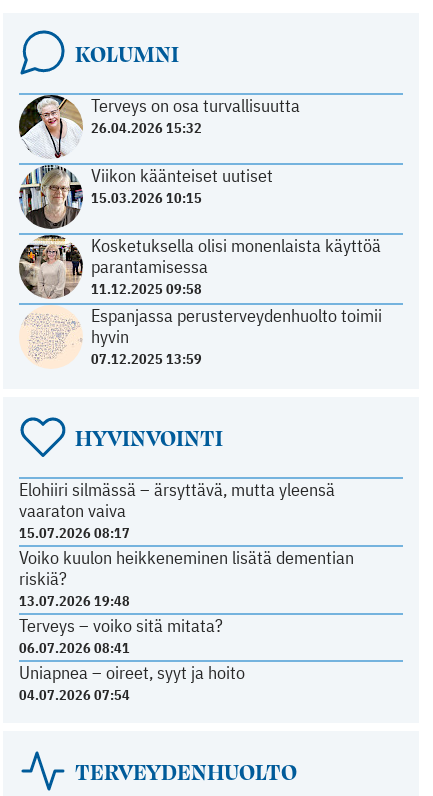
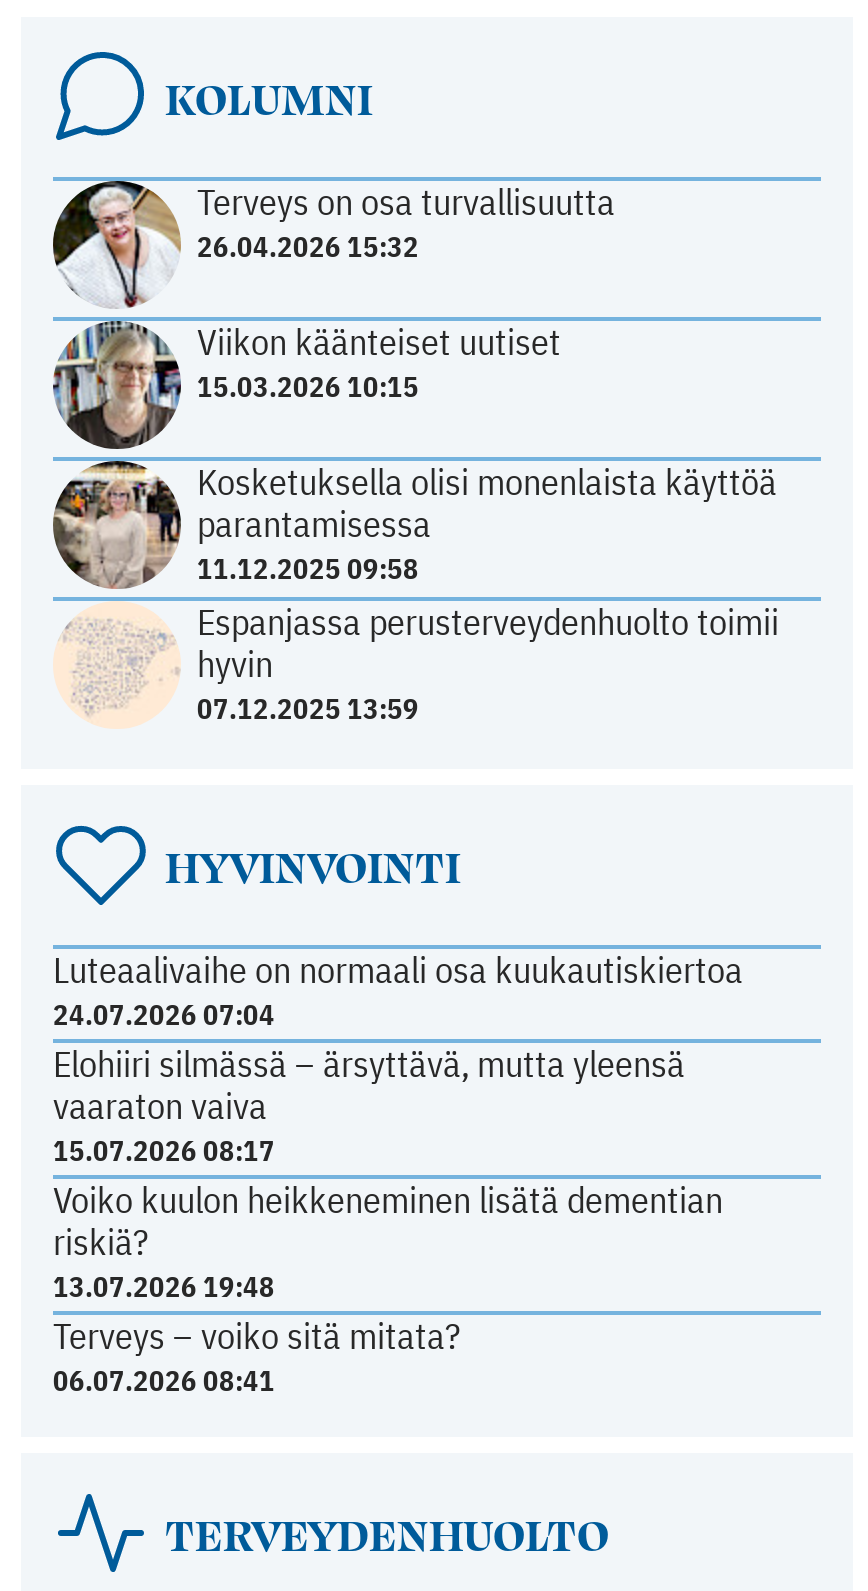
none -> [53,947,743,1033] Luteaalivaihe on normaali osa kuukautiskiertoa | 24.07.2026 07:04
moved [19,478,354,657] -> [53,1041,723,1399]: Elohiiri silmässä – ärsyttävä, mutta yleensä | vaaraton vaiva | 15.07.2026 08:17 | Voiko kuulon heikkeneminen lisätä dementian | riskiä? | 13.07.2026 19:48 | Terveys – voiko sitä mitata? | 06.07.2026 08:41
[19,661,245,704] Uniapnea – oireet, syyt ja hoito | 04.07.2026 07:54 -> none

